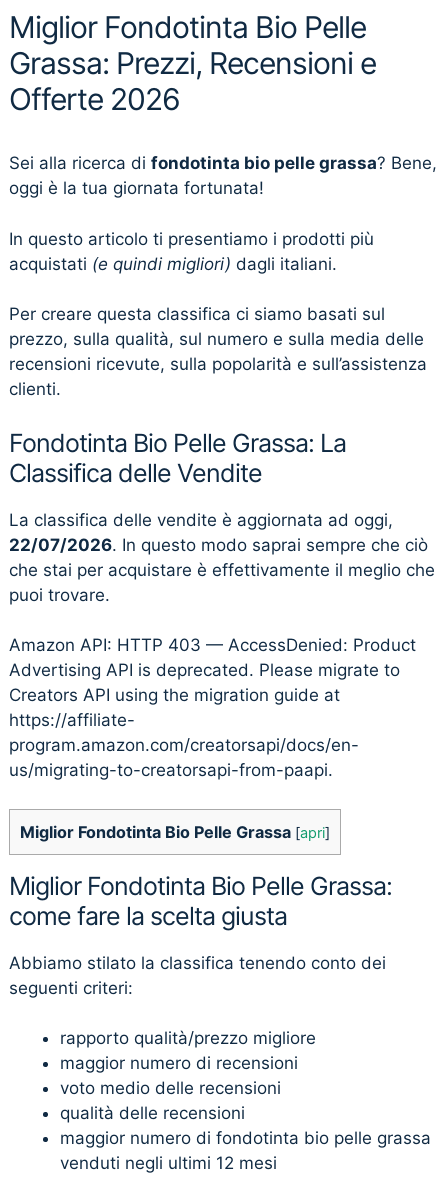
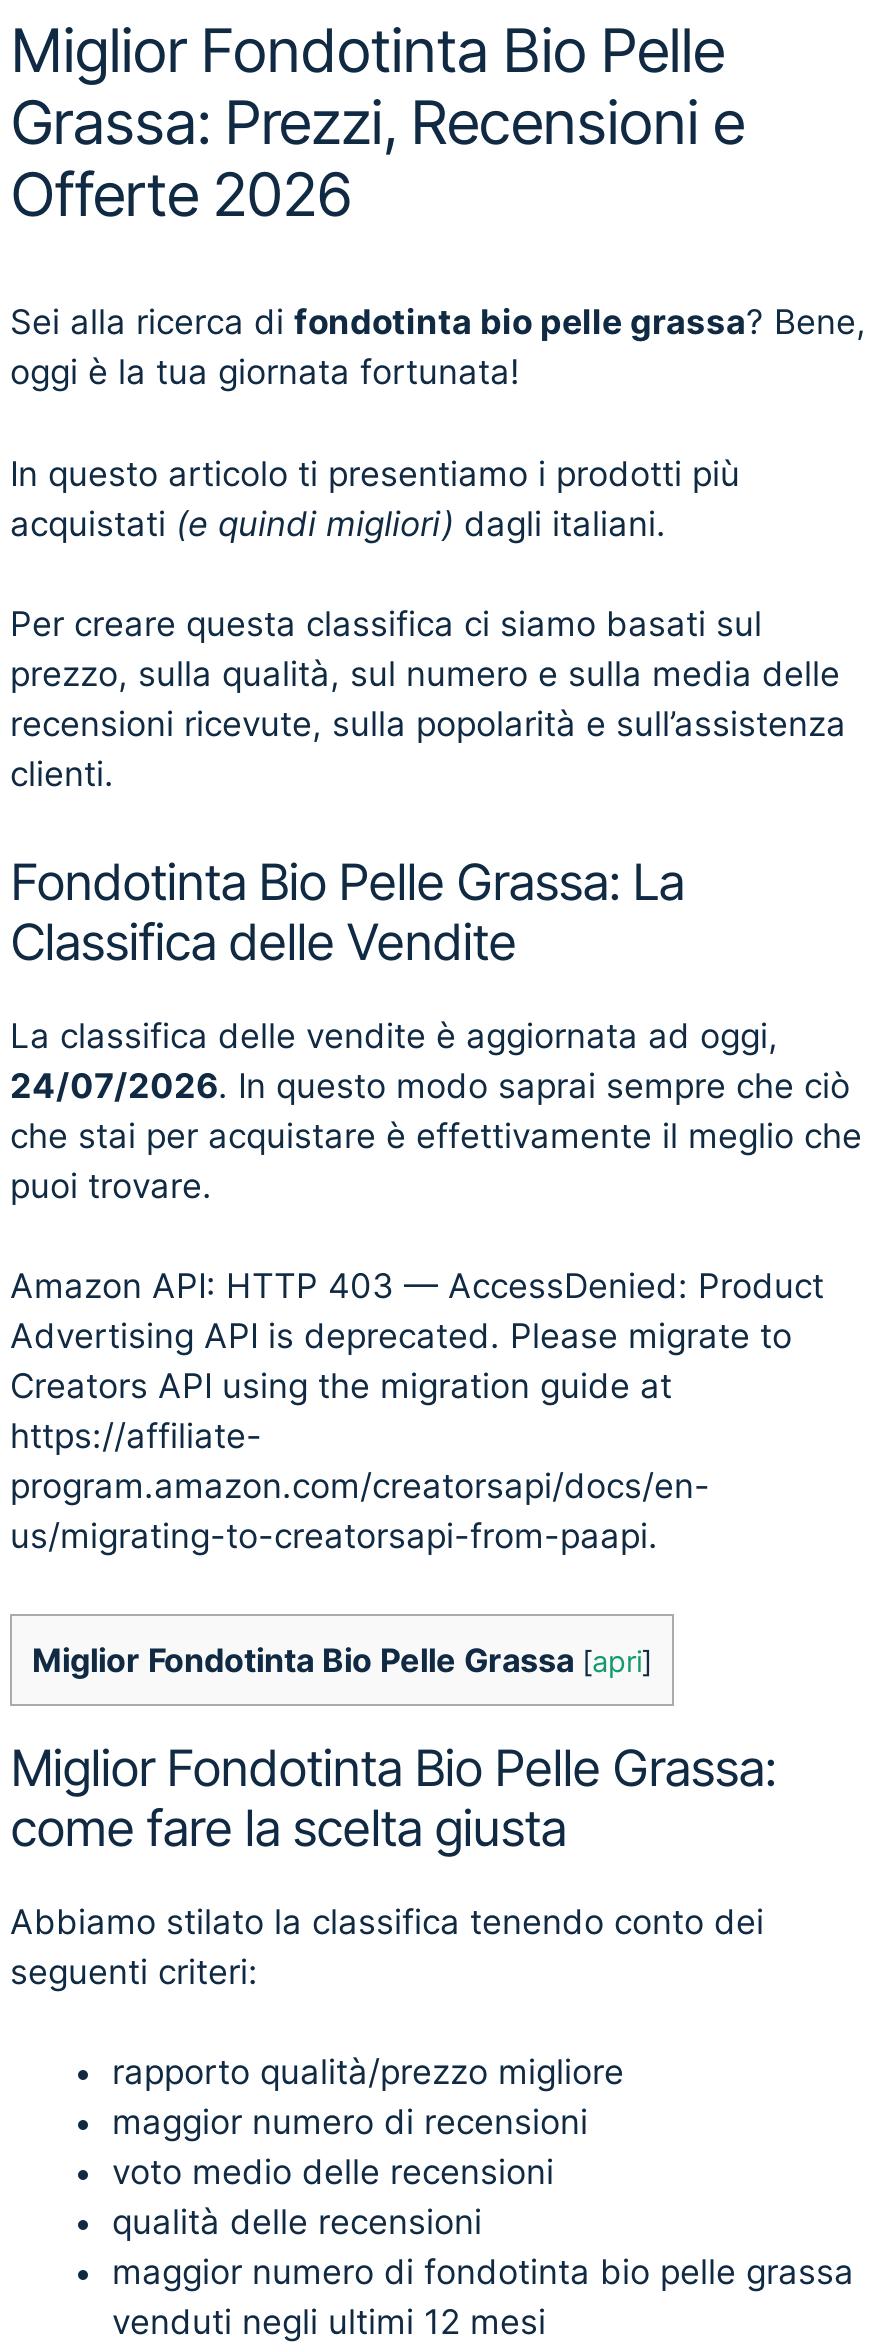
[9,534,428,554] 22/07/2026. In questo modo saprai sempre che ciò -> [10,1065,850,1105] 24/07/2026. In questo modo saprai sempre che ciò

